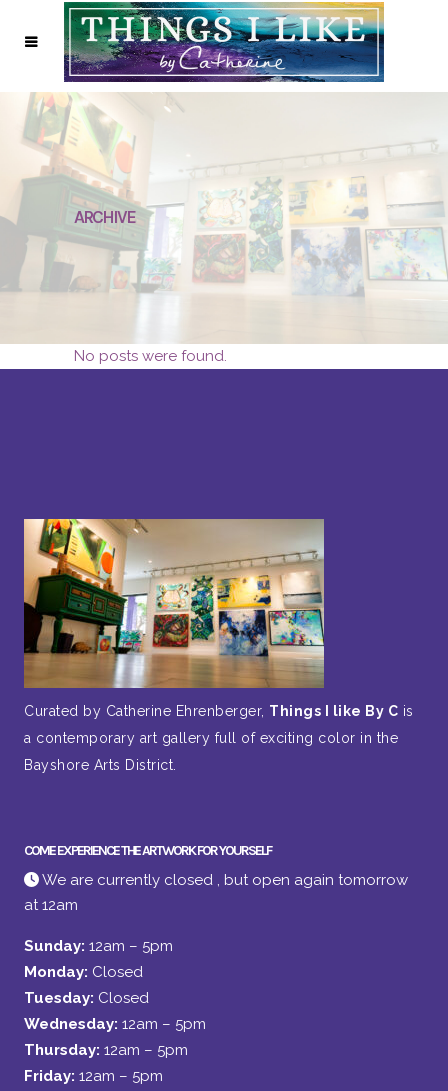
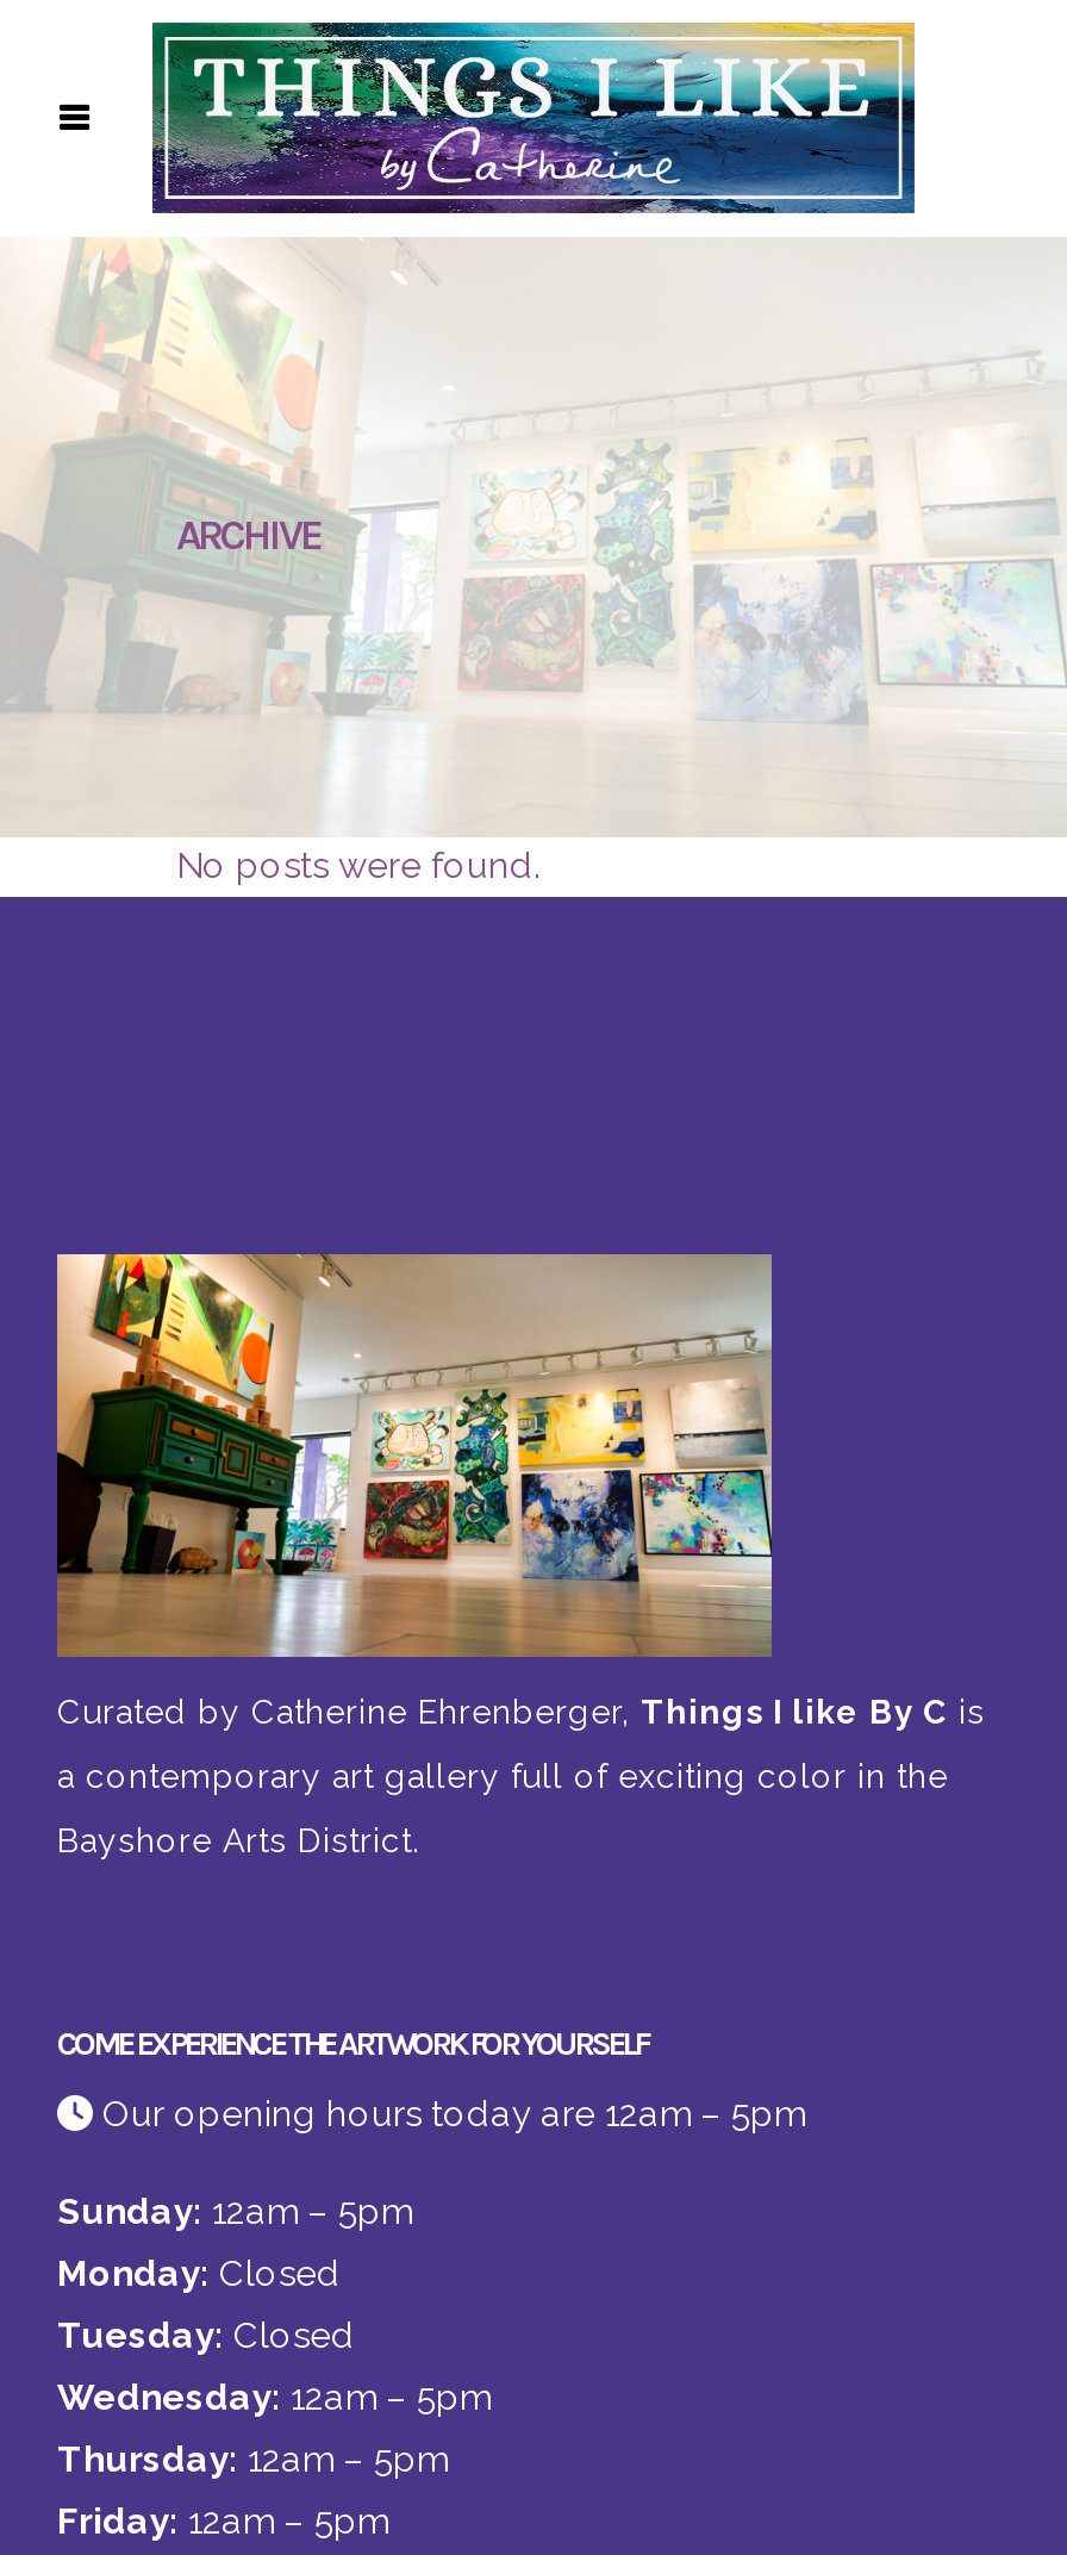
[24,871,408,914] We are currently closed , but open again tomorrow | at 12am -> [93,2093,805,2136] Our opening hours today are 12am – 5pm

